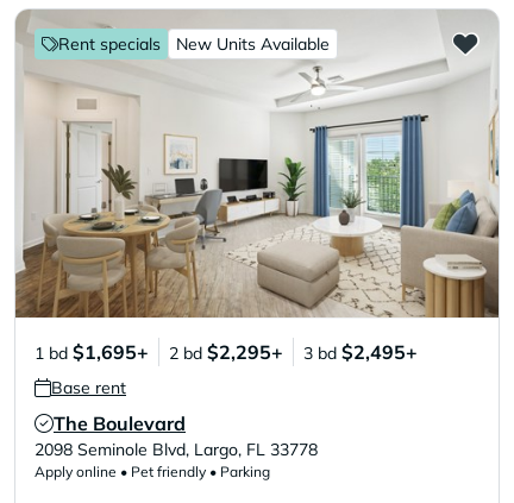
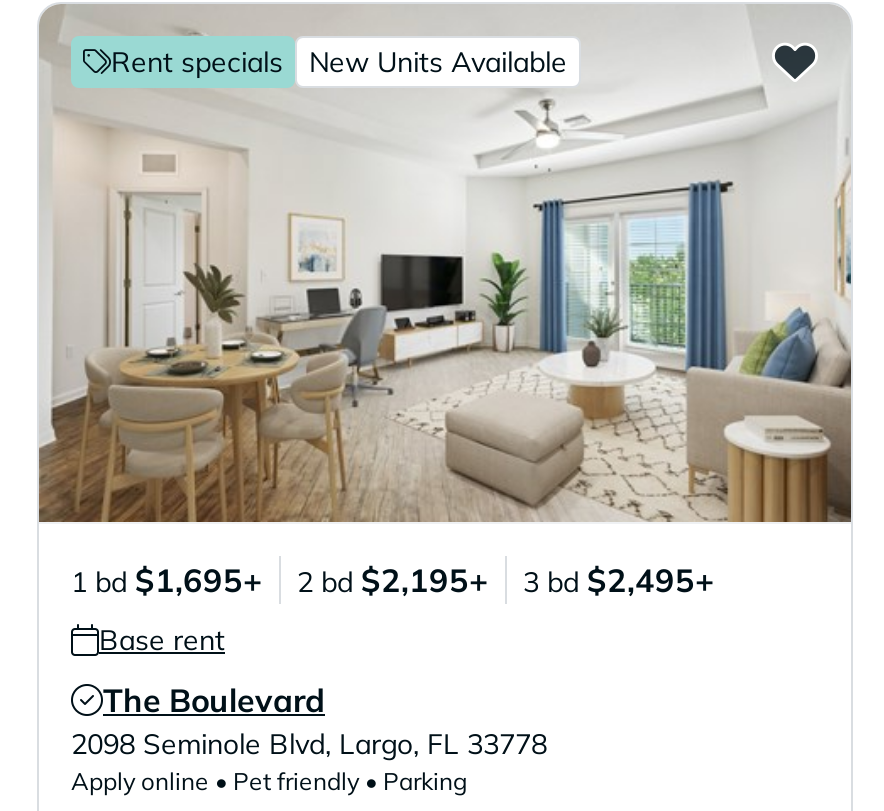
[35,340,418,364] 1 bd $1,695+ 2 bd $2,295+ 3 bd $2,495+ -> [71,560,715,600] 1 bd $1,695+ 2 bd $2,195+ 3 bd $2,495+

